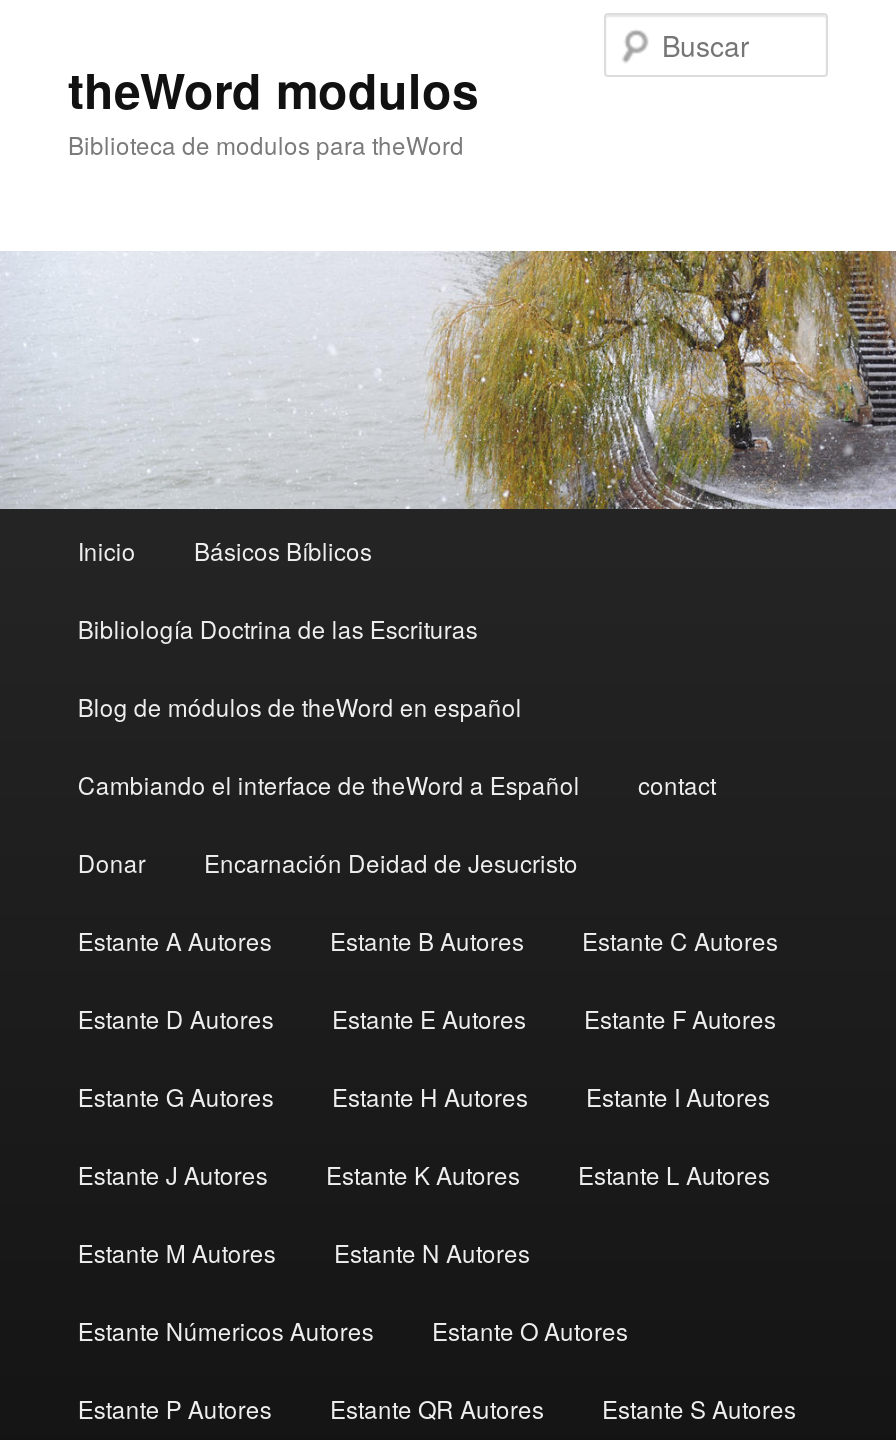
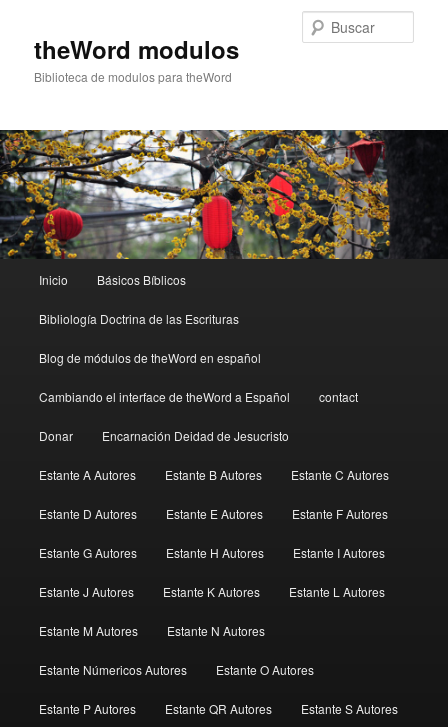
[6,249,890,511] [image] -> [3,129,445,260] [image]

